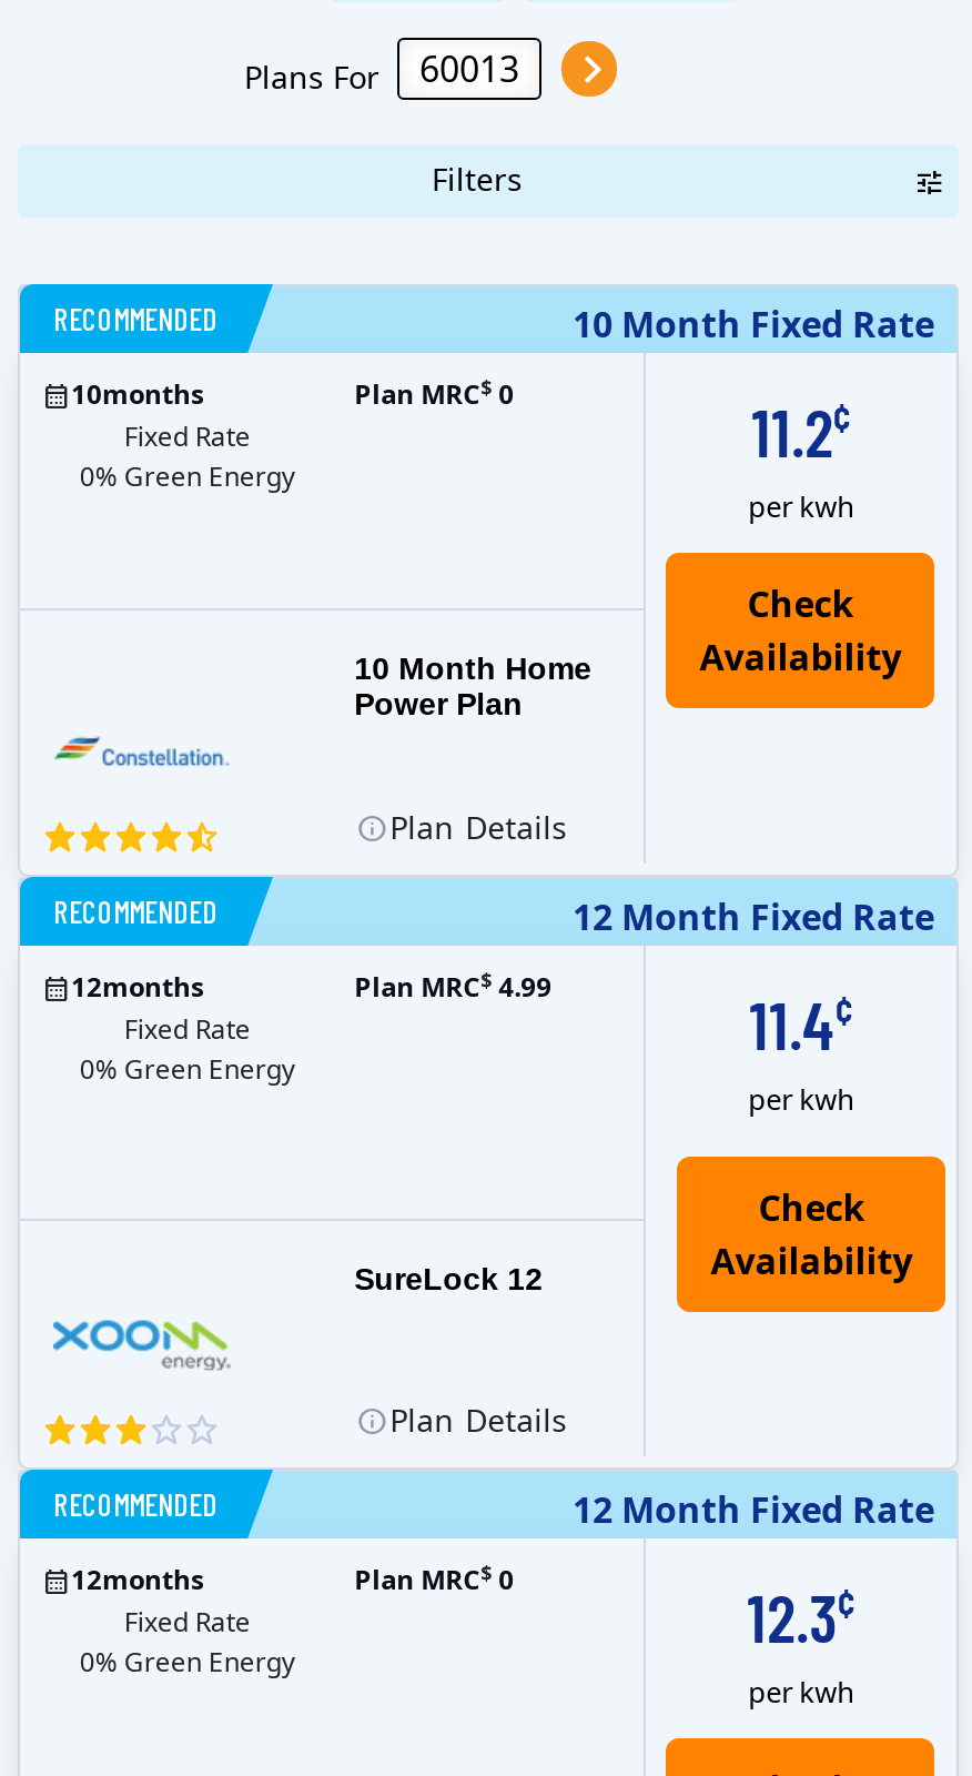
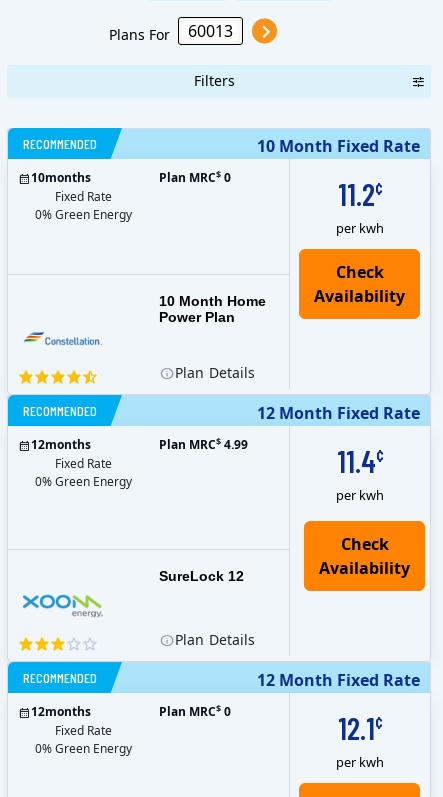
[747,1576,856,1656] 12.3¢ -> [338,710,383,746] 12.1¢

